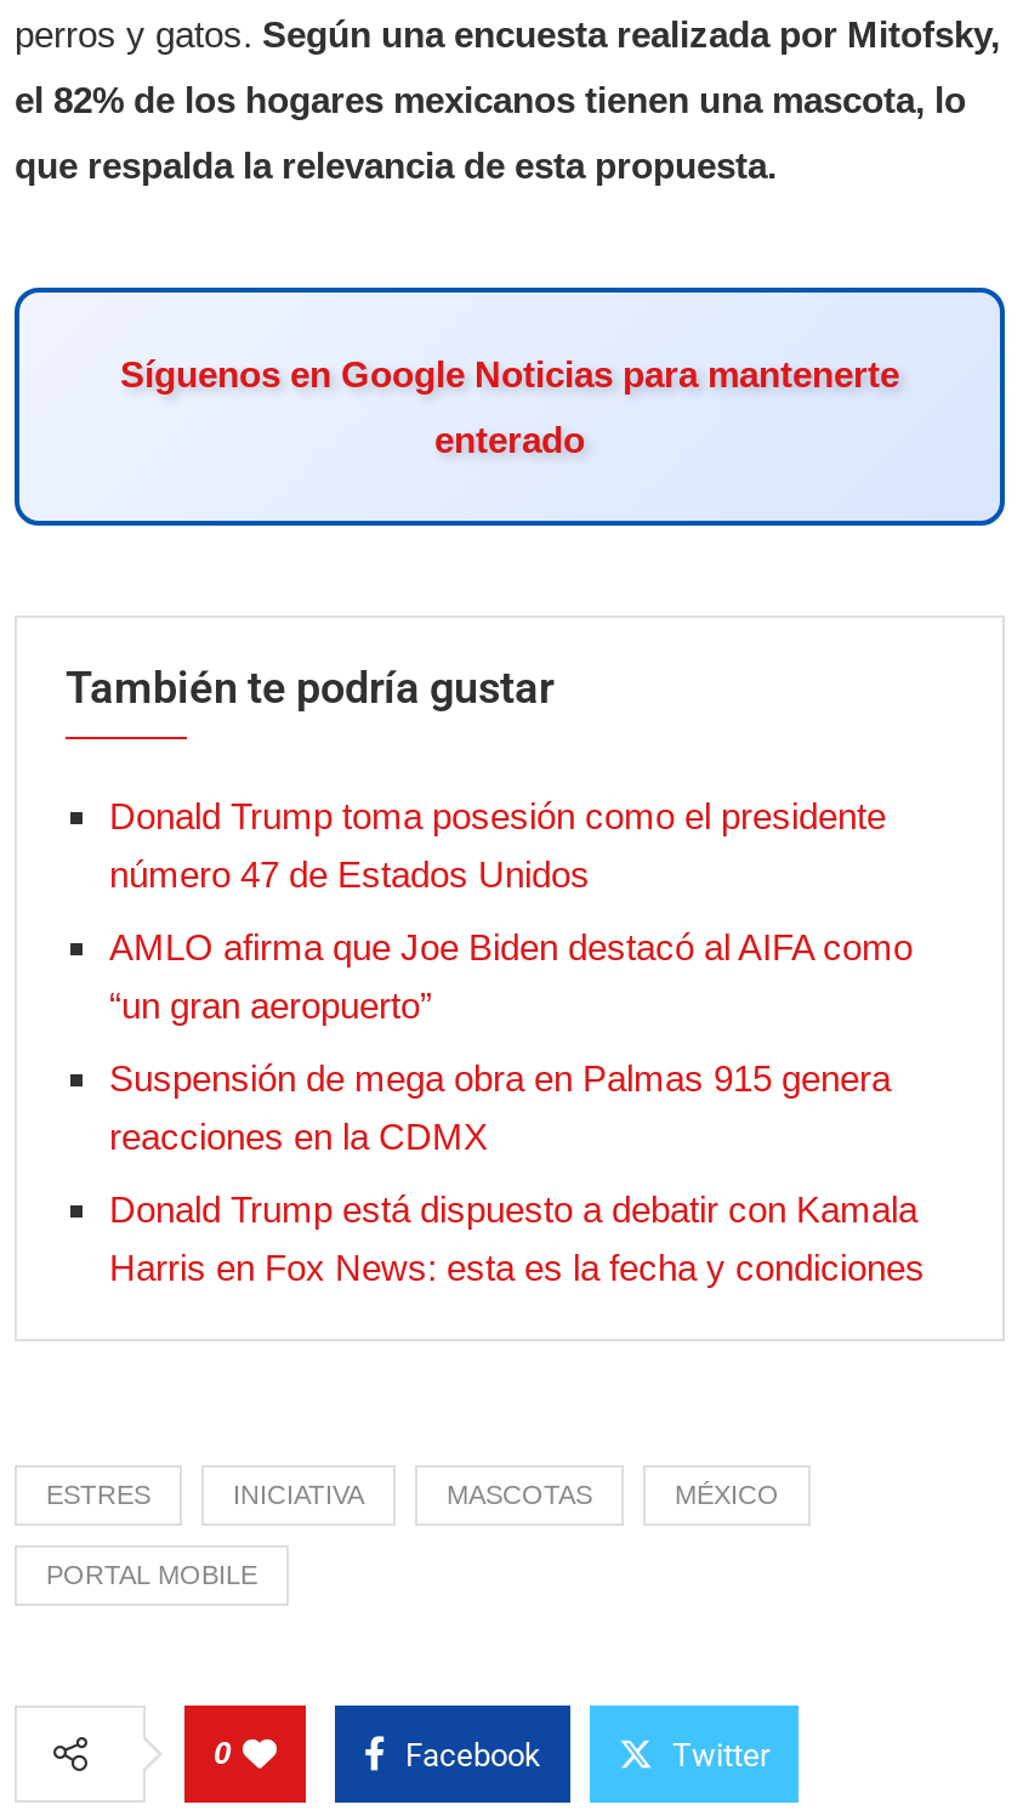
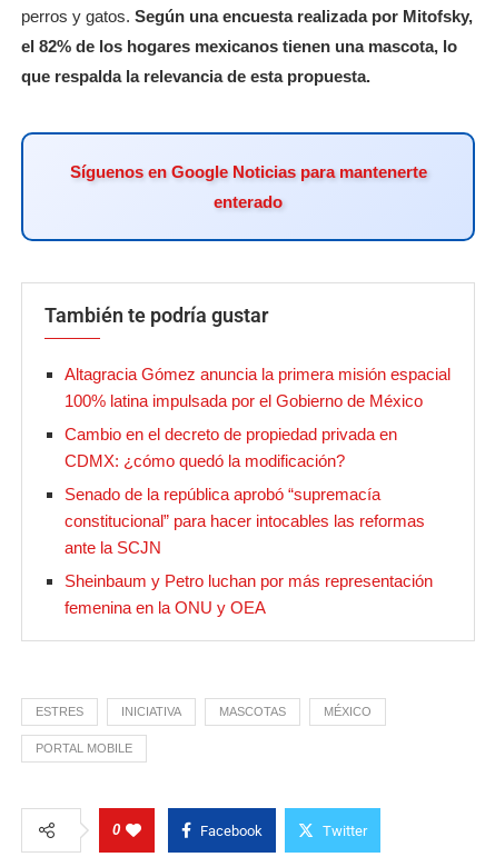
[109,795,886,894] Donald Trump toma posesión como el presidente | número 47 de Estados Unidos -> [65,364,451,410] Altagracia Gómez anuncia la primera misión espacial | 100% latina impulsada por el Gobierno de México
[109,926,913,1026] AMLO afirma que Joe Biden destacó al AIFA como | “un gran aeropuerto” -> [65,424,397,470] Cambio en el decreto de propiedad privada en | CDMX: ¿cómo quedó la modificación?
[109,1057,891,1157] Suspensión de mega obra en Palmas 915 genera | reacciones en la CDMX -> [65,485,425,557] Senado de la república aprobó “supremacía | constitucional” para hacer intocables las reformas | ante la SCJN
[109,1188,925,1288] Donald Trump está dispuesto a debatir con Kamala | Harris en Fox News: esta es la fecha y condiciones -> [65,571,433,617] Sheinbaum y Petro luchan por más representación | femenina en la ONU y OEA

